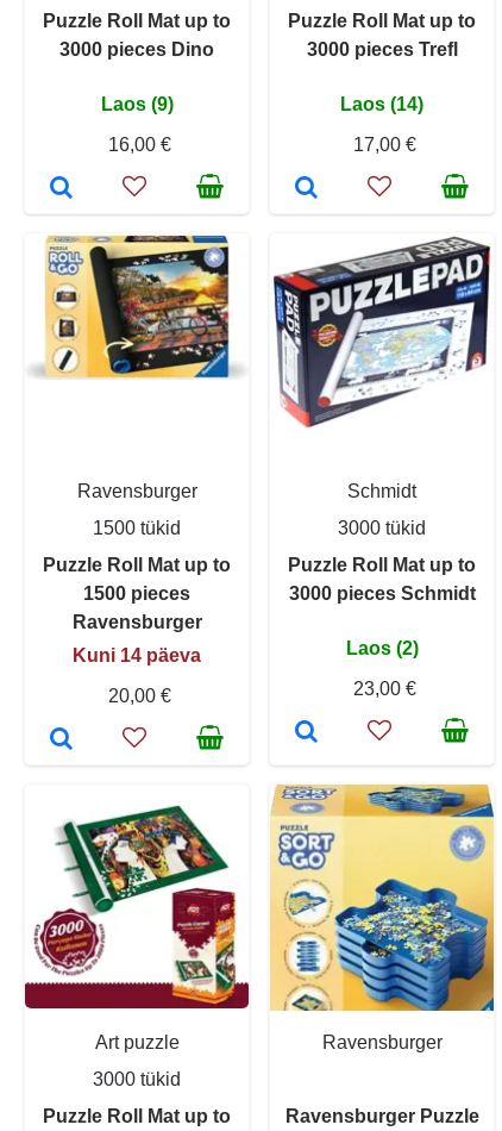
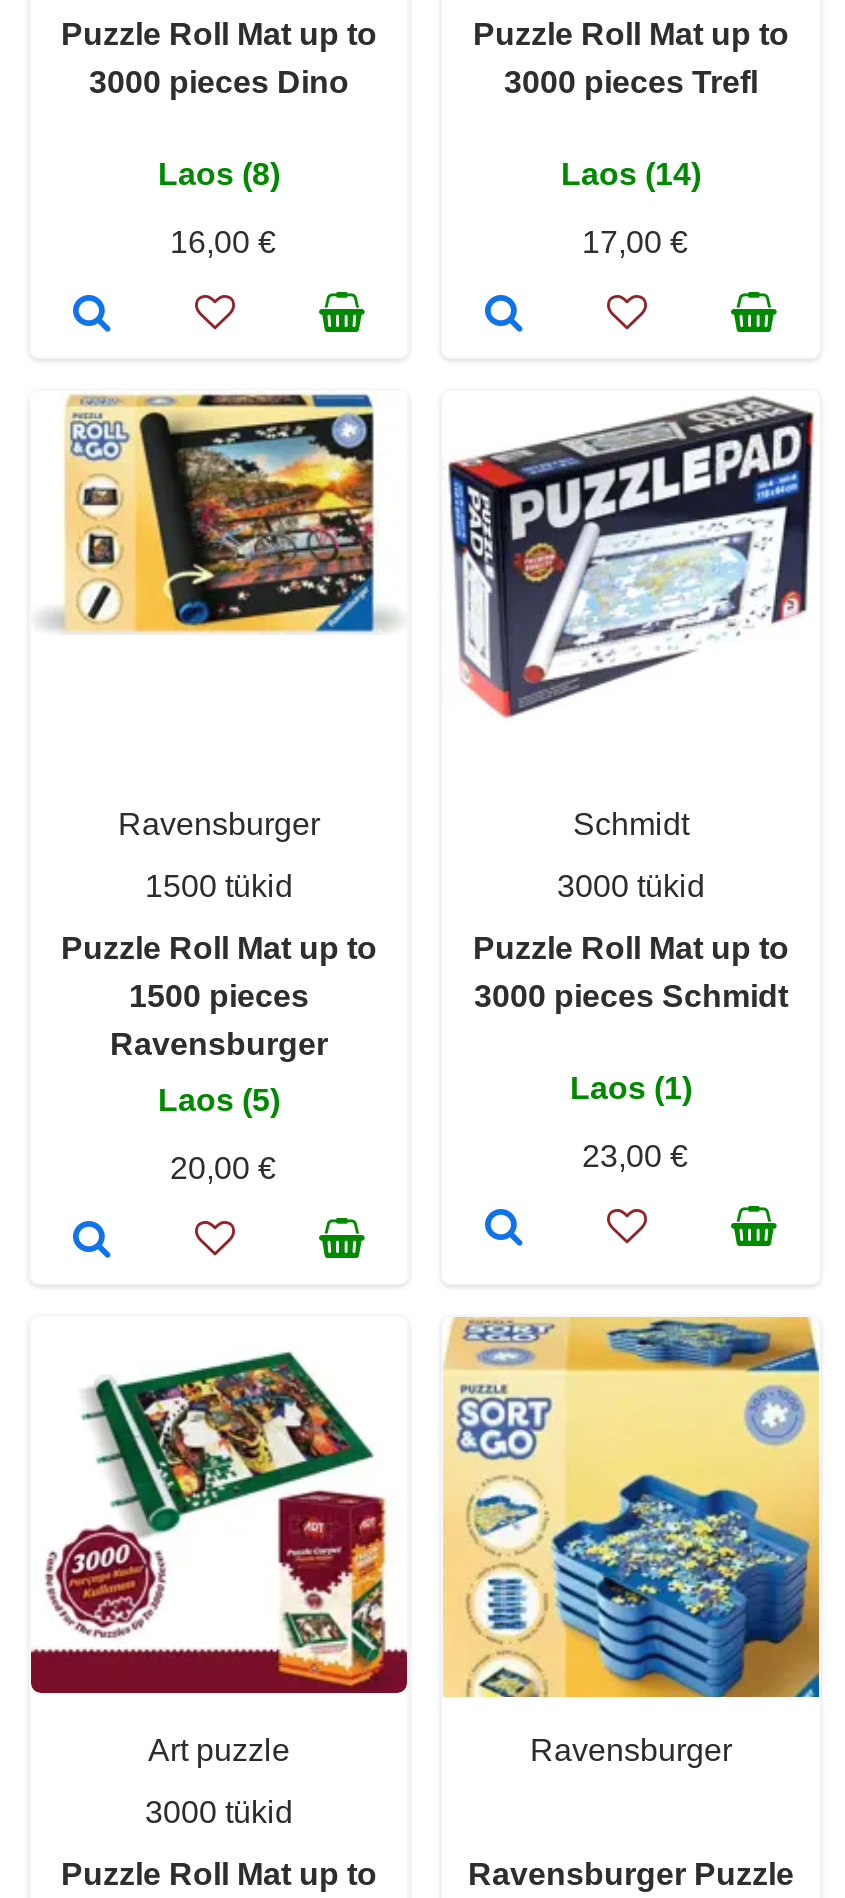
[101,94,173,115] Laos (9) -> [158,156,280,190] Laos (8)
[346,638,418,659] Laos (2) -> [570,1070,692,1104] Laos (1)
[73,646,201,666] Kuni 14 päeva -> [158,1082,280,1116] Laos (5)

